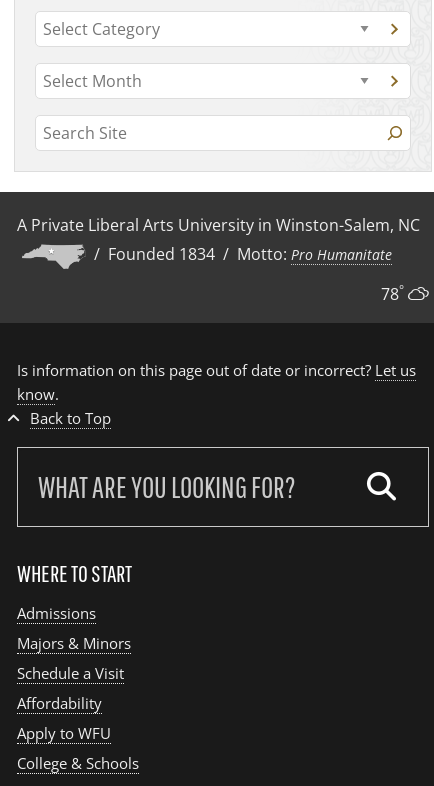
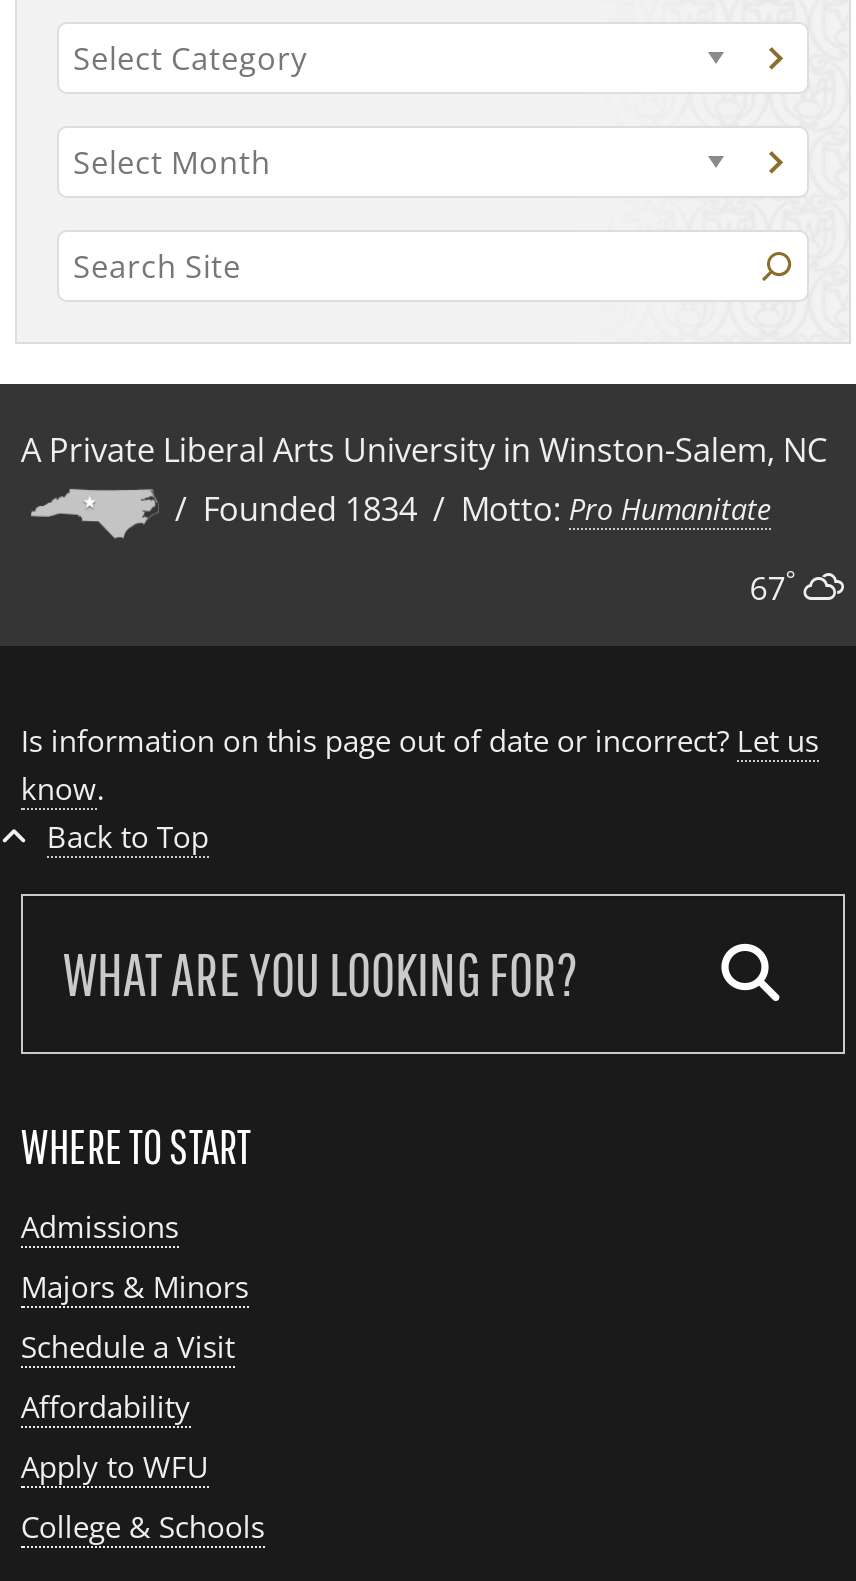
[381,281,404,305] 78° -> [749,561,795,609] 67°

